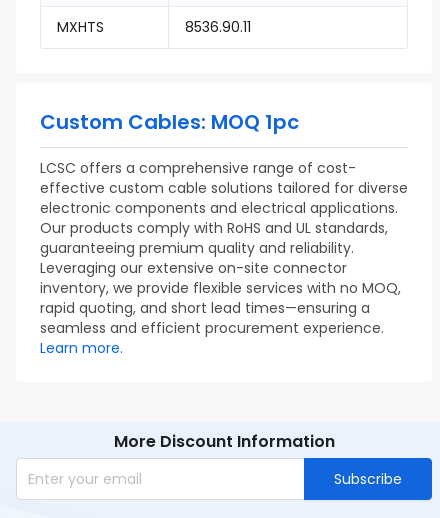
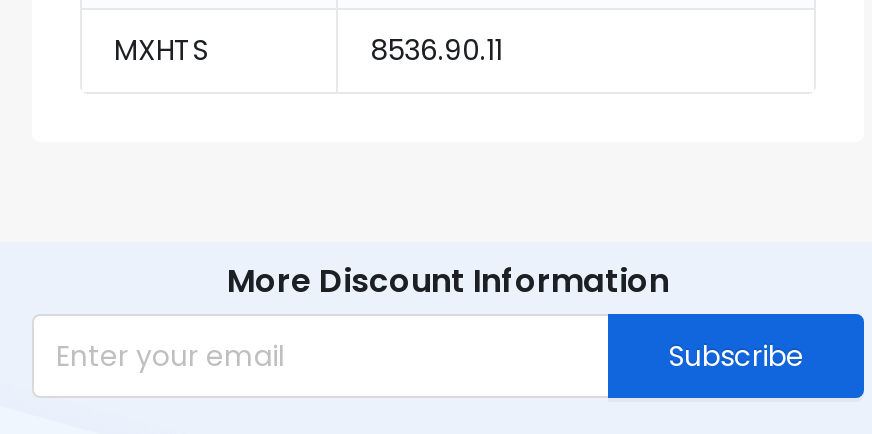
[40,108,408,358] Custom Cables: MOQ 1pc | LCSC offers a comprehensive range of cost- | effective custom cable solutions tailored for diverse | electronic components and electrical applications. | Our products comply with RoHS and UL standards, | guaranteeing premium quality and reliability. | Leveraging our extensive on-site connector | inventory, we provide flexible services with no MOQ, | rapid quoting, and short lead times—ensuring a | seamless and efficient procurement experience. | Learn more. -> none

